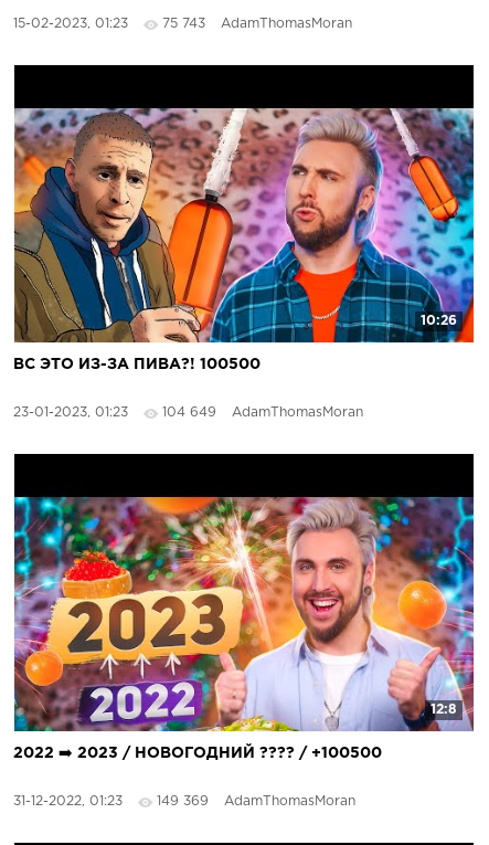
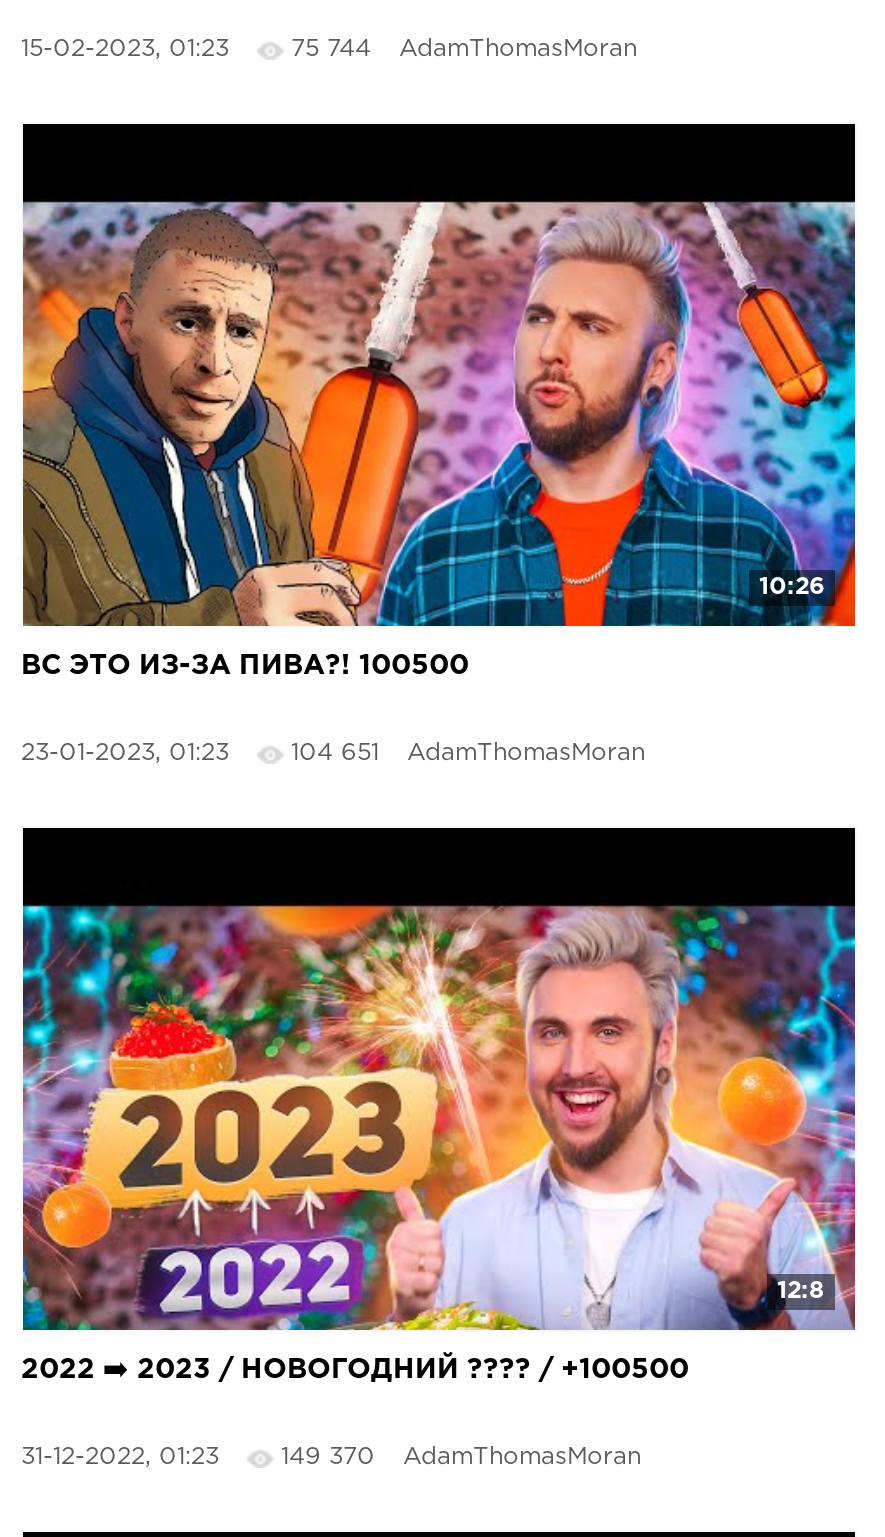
[162,18,352,30] 75 743 AdamThomasMoran -> [291,38,637,60] 75 744 AdamThomasMoran
[162,406,363,419] 104 649 AdamThomasMoran -> [291,742,645,764] 104 651 AdamThomasMoran
[157,795,355,807] 149 369 AdamThomasMoran -> [281,1446,641,1468] 149 370 AdamThomasMoran

